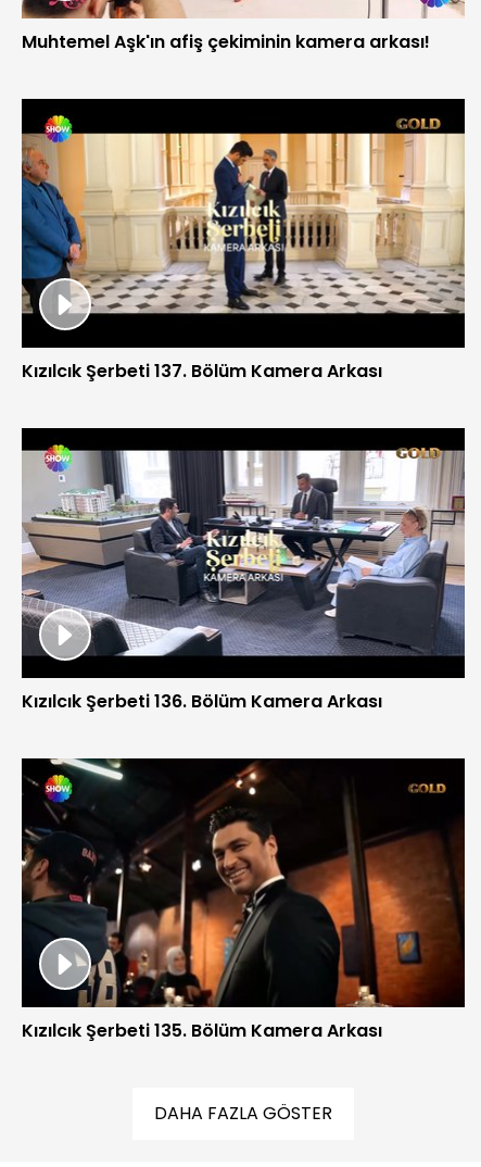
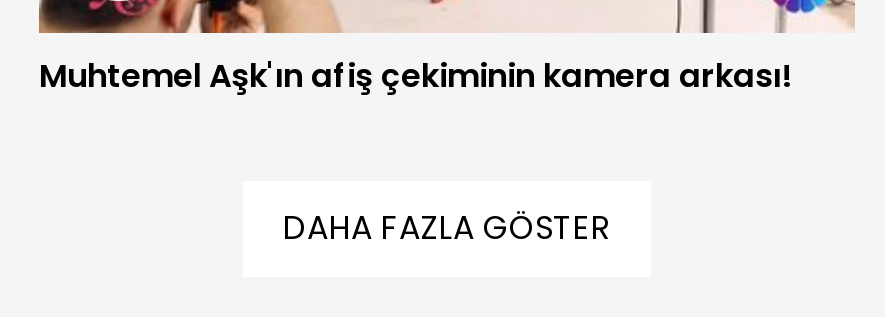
[21,98,466,384] [image] | Kızılcık Şerbeti 137. Bölüm Kamera Arkası -> none
[22,427,466,714] [image] | Kızılcık Şerbeti 136. Bölüm Kamera Arkası -> none
[21,757,466,1044] [image] | Kızılcık Şerbeti 135. Bölüm Kamera Arkası -> none

